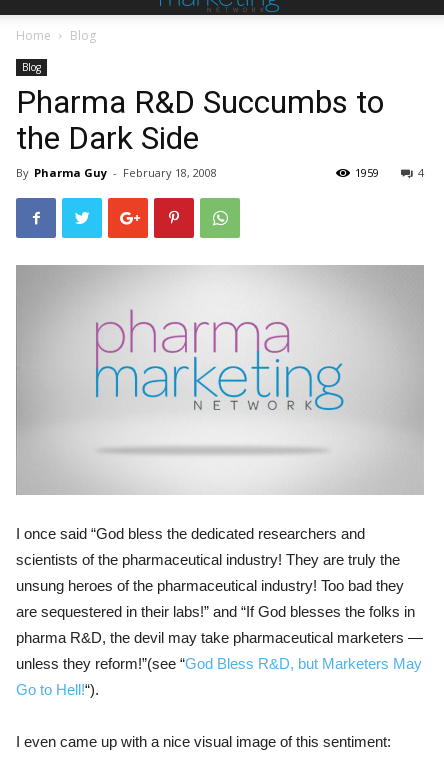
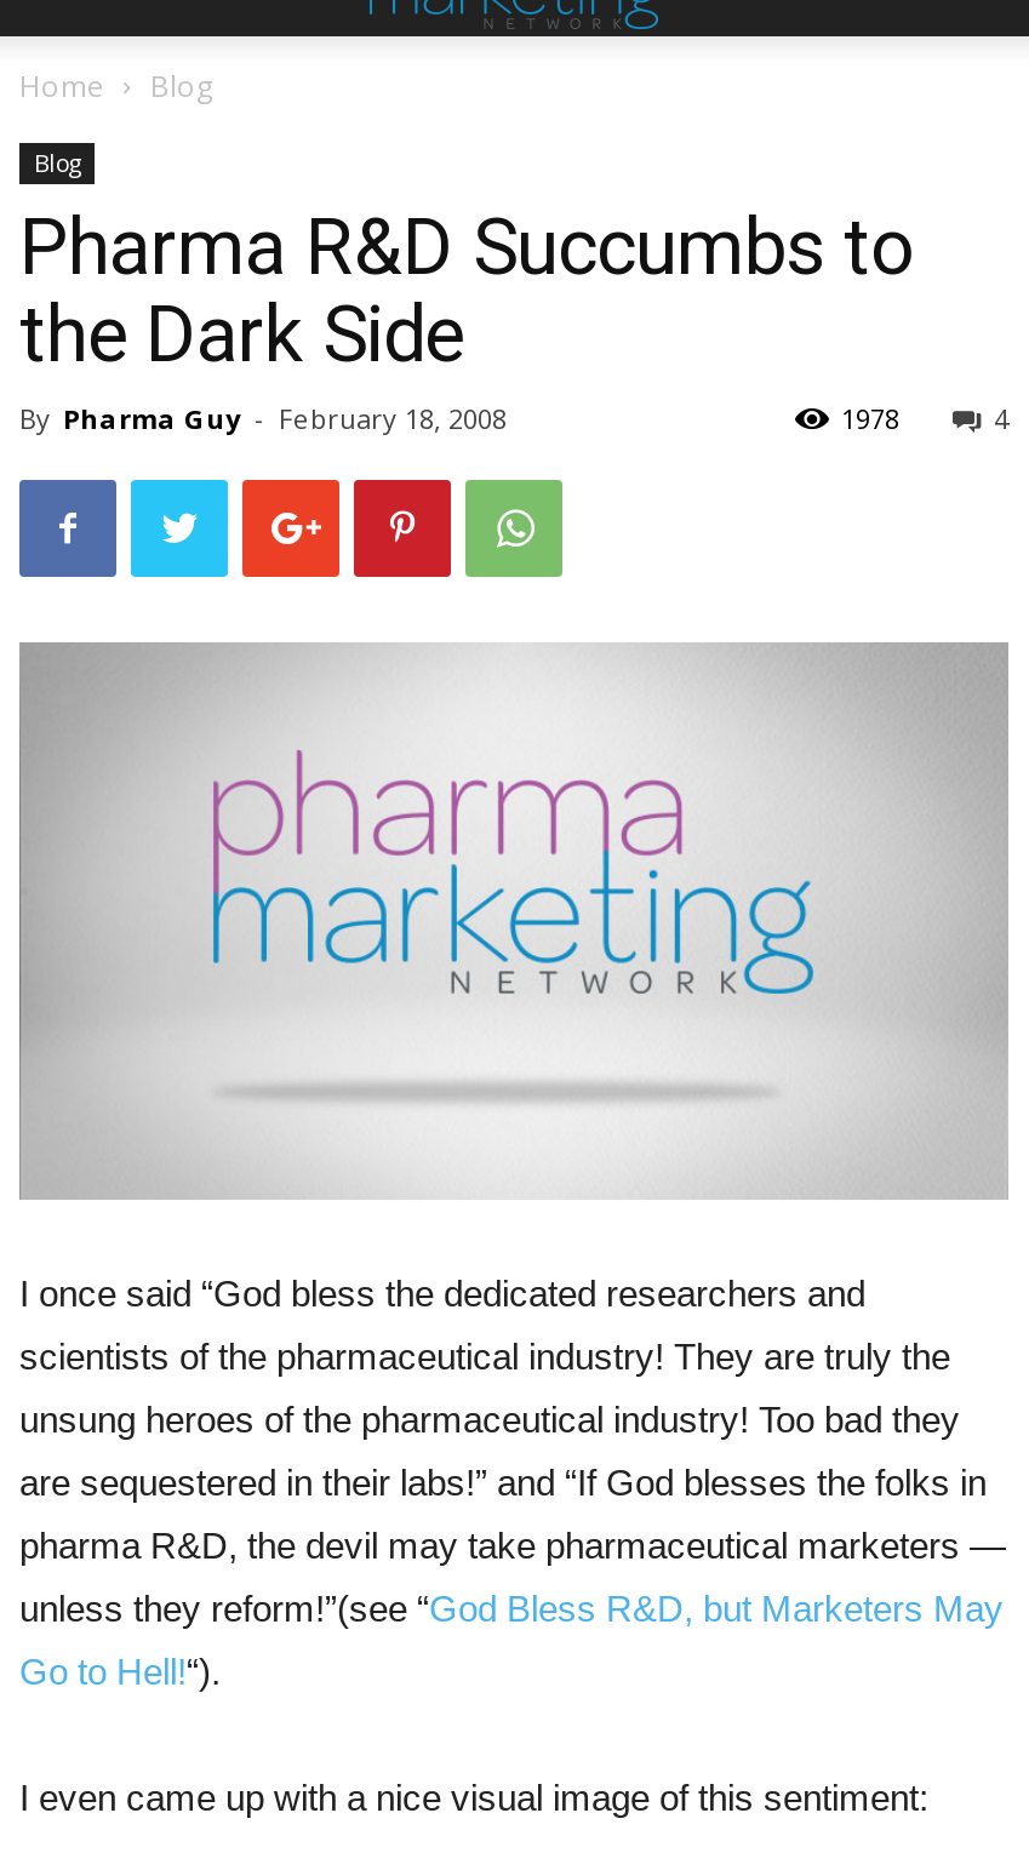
[355,165,379,180] 1959 -> [841,400,899,436] 1978

